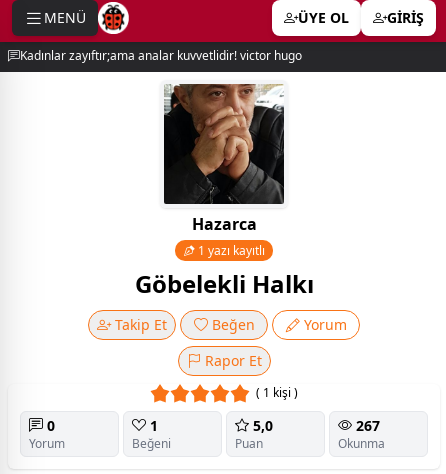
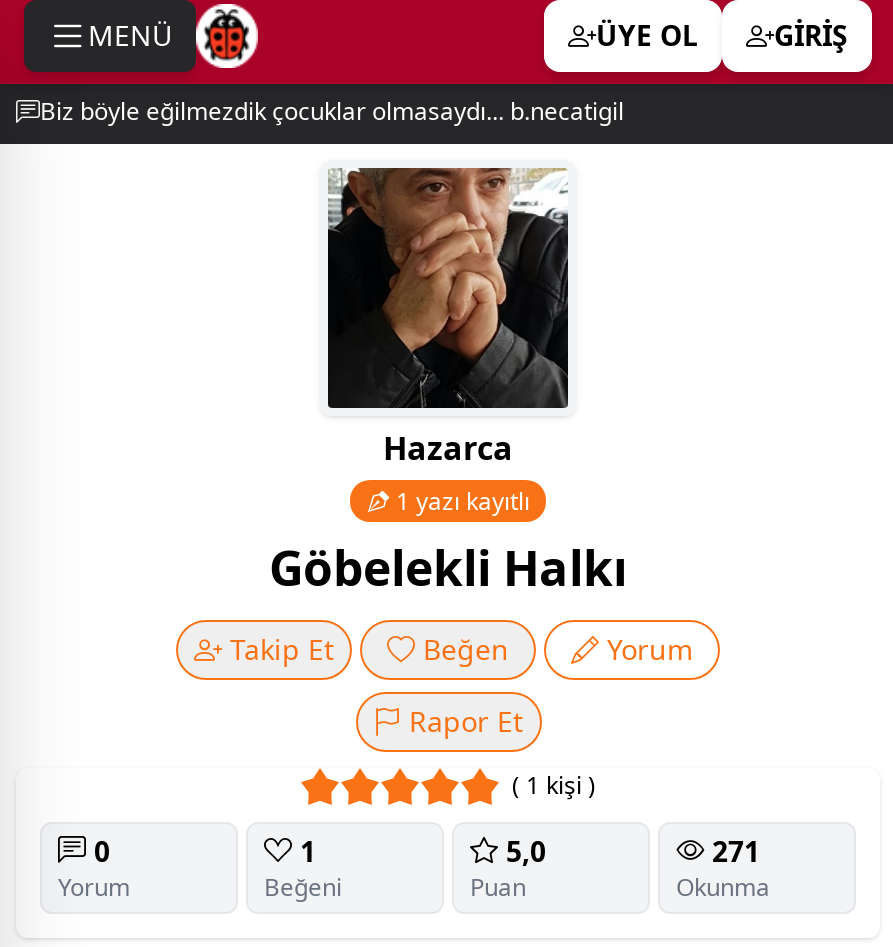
[20,47,302,64] Kadınlar zayıftır;ama analar kuvvetlidir! victor hugo -> [40,94,624,128] Biz böyle eğilmezdik çocuklar olmasaydı... b.necatigil
[352,416,380,435] 267 -> [704,831,760,869] 271

